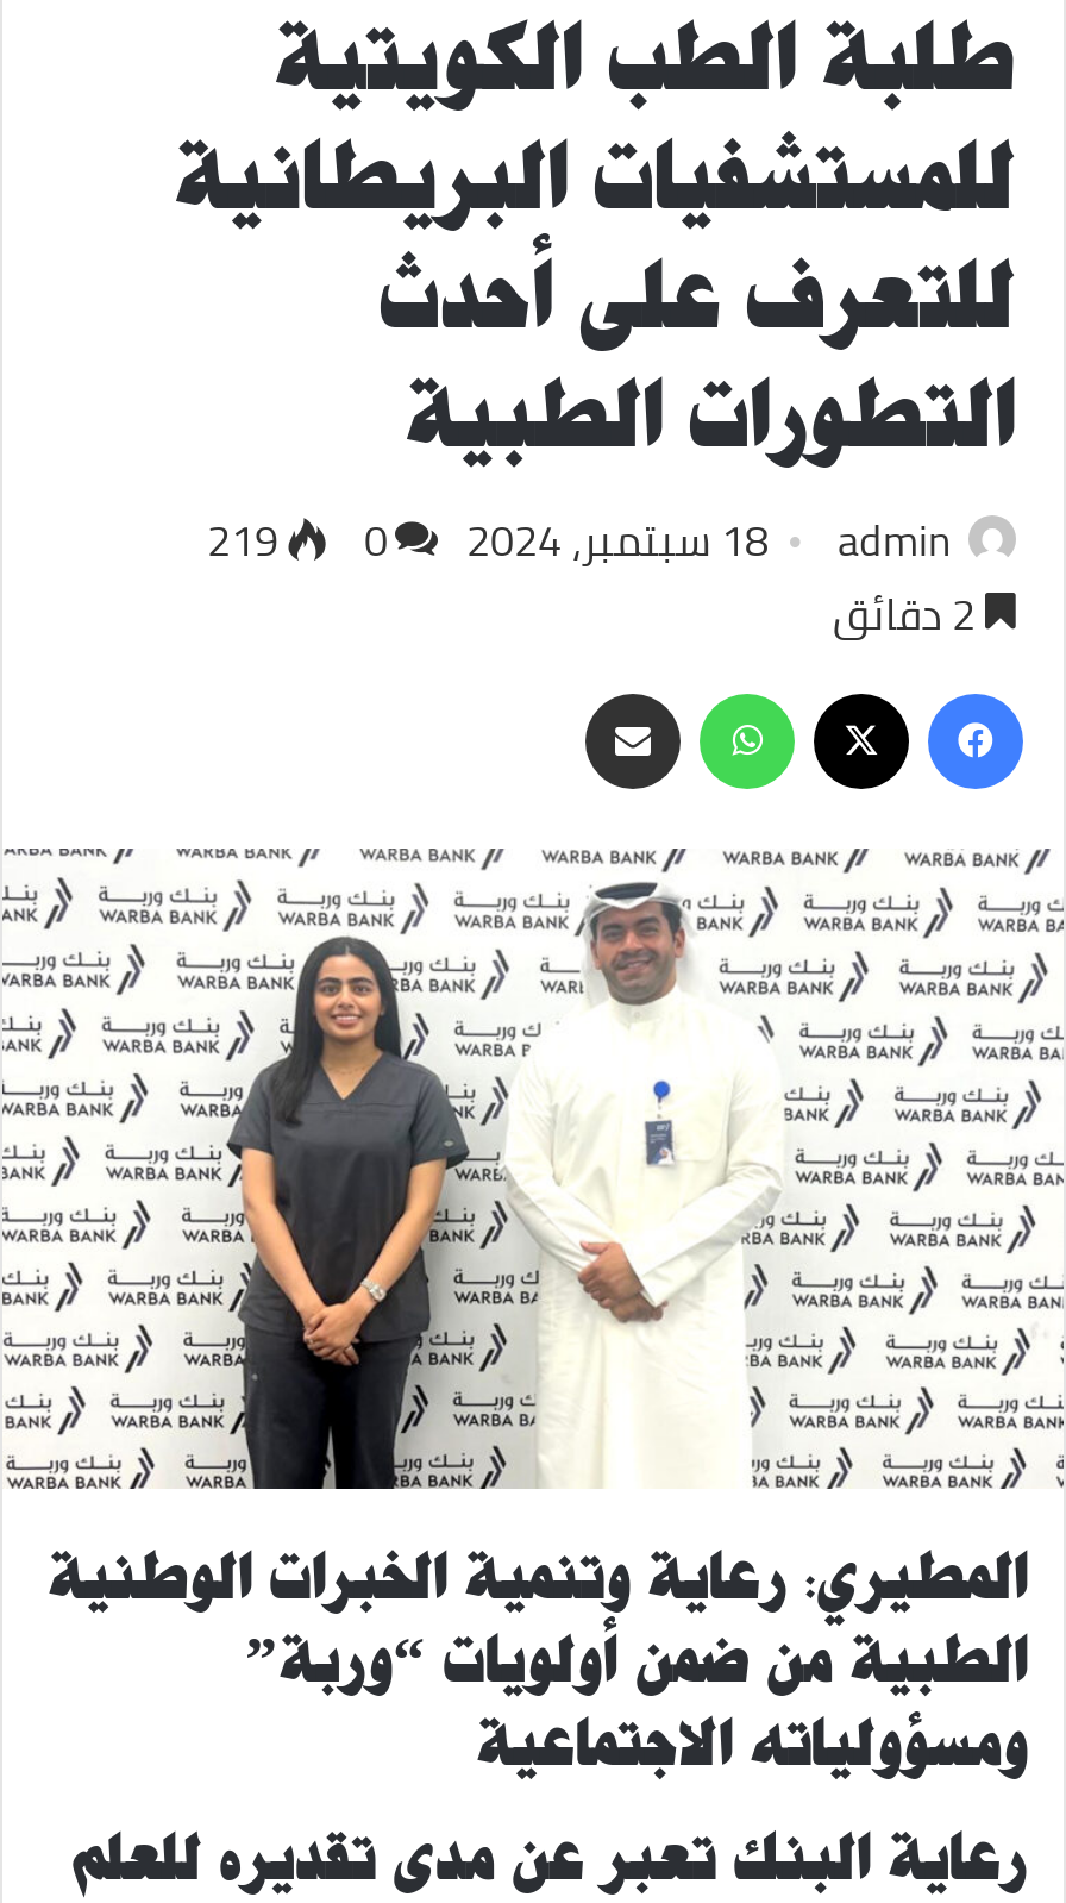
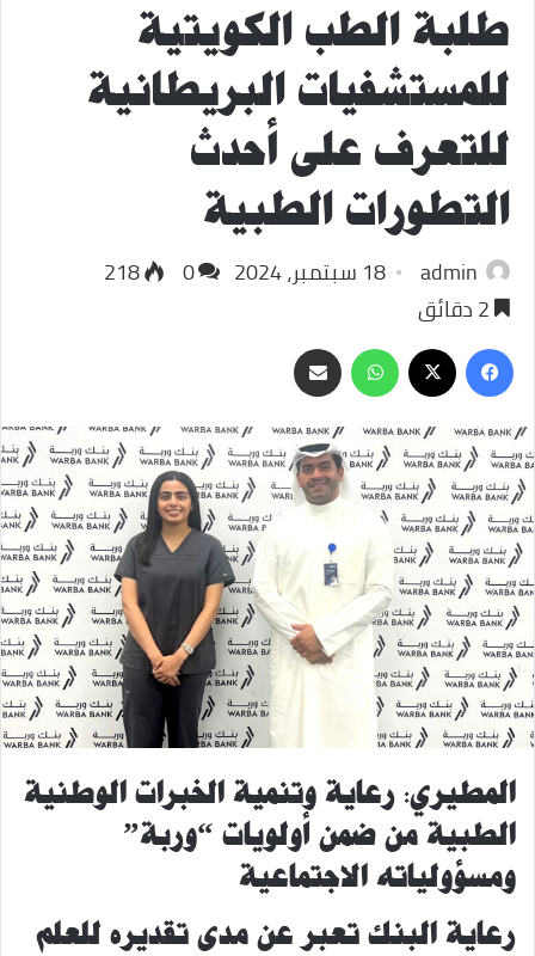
[207,501,278,580] 219 -> [104,252,140,292] 218

